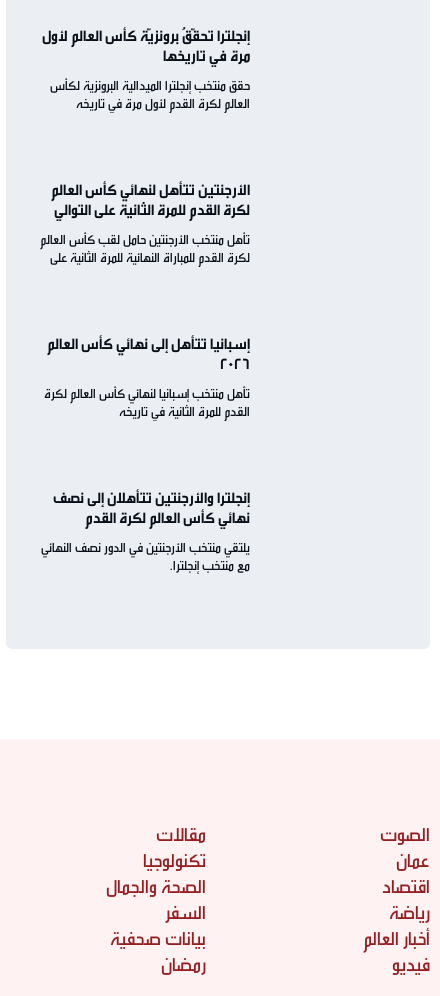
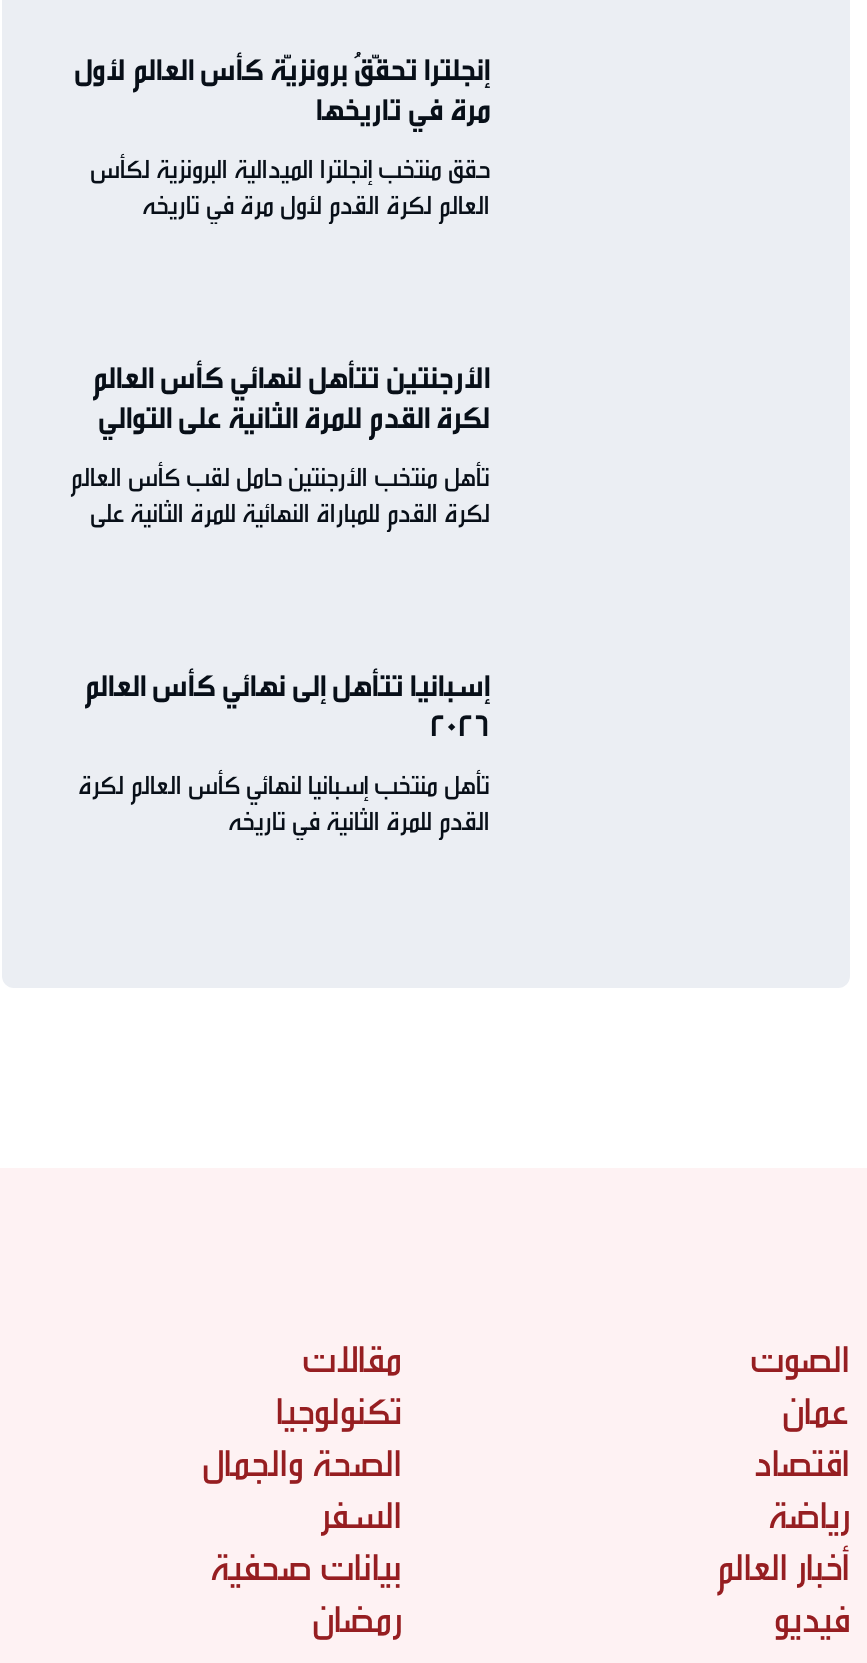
[41,490,250,573] إنجلترا والأرجنتين تتأهلان إلى نصف | نهائي كأس العالم لكرة القدم | يلتقي منتخب الأرجنتين في الدور نصف النهائي | مع منتخب إنجلترا. -> none

